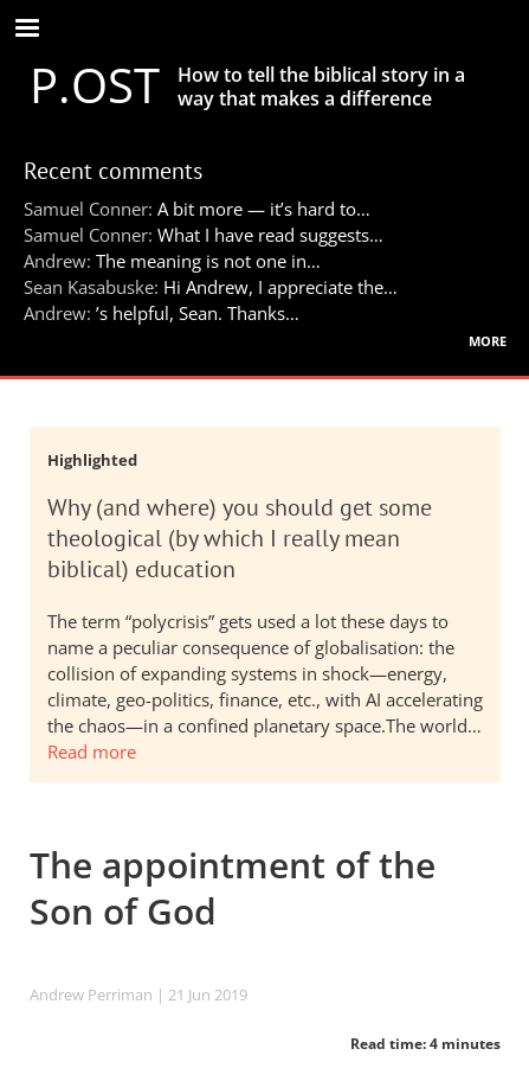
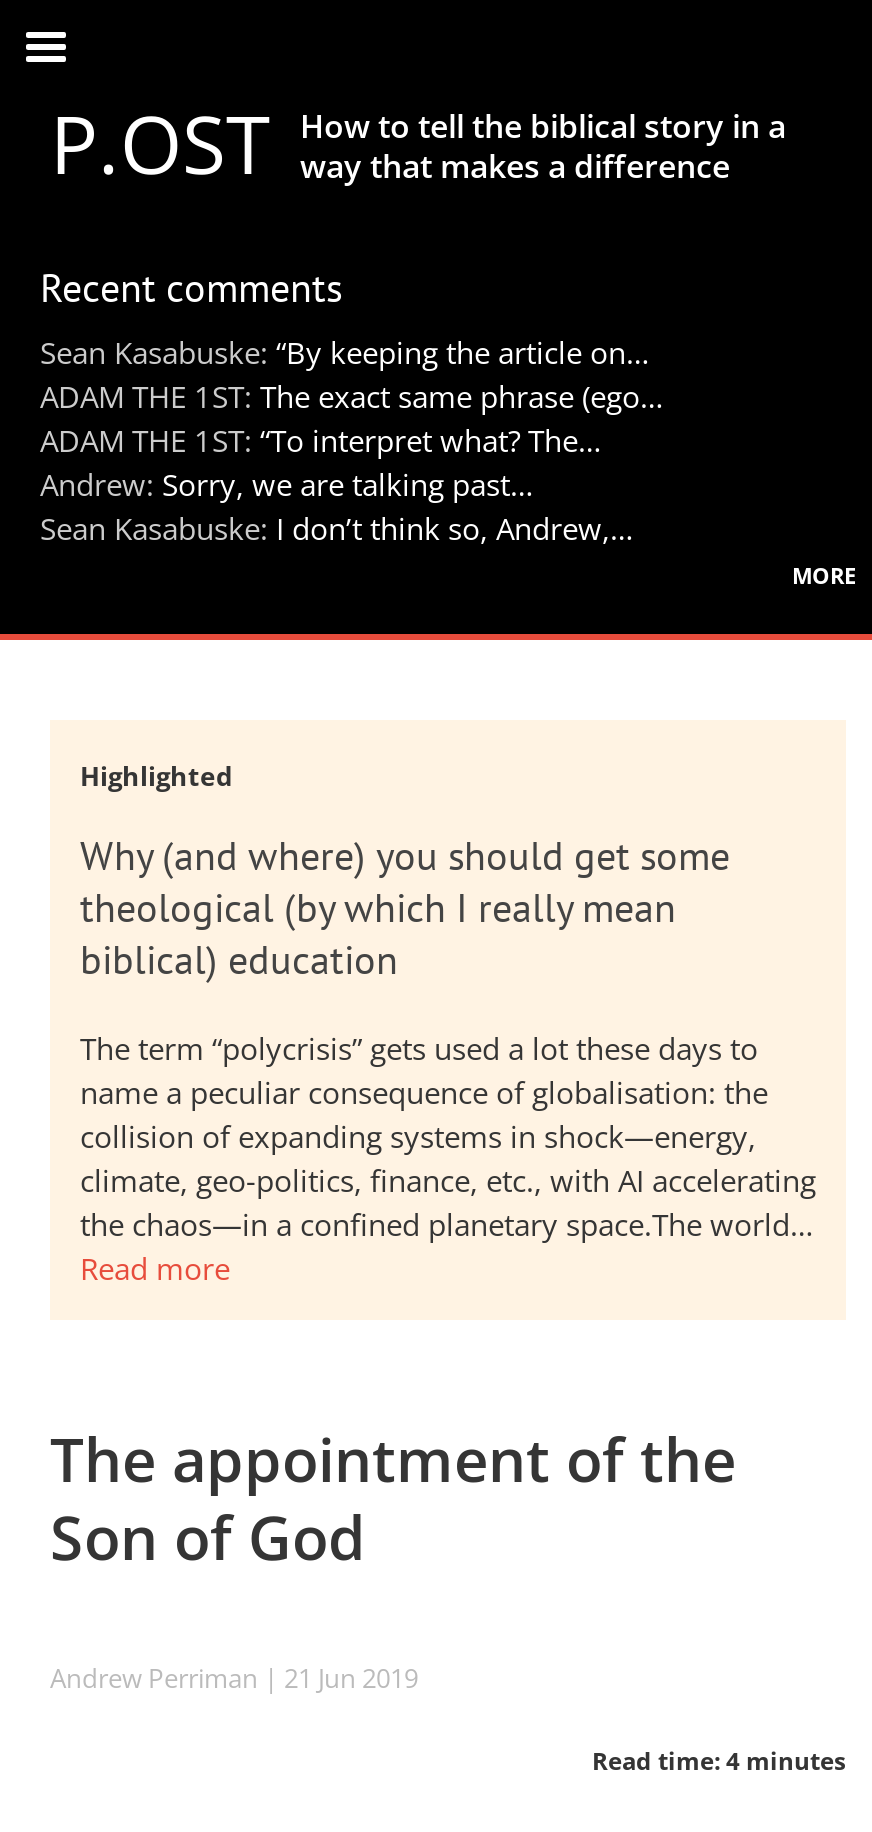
[24,197,398,325] Samuel Conner: A bit more — it’s hard to… | Samuel Conner: What I have read suggests… | Andrew: The meaning is not one in… | Sean Kasabuske: Hi Andrew, I appreciate the… | Andrew:’s helpful, Sean. Thanks… -> [40,332,664,548] Sean Kasabuske: “By keeping the article on… | ADAM THE 1ST: The exact same phrase (ego… | ADAM THE 1ST: “To interpret what? The… | Andrew: Sorry, we are talking past… | Sean Kasabuske: I don’t think so, Andrew,…

